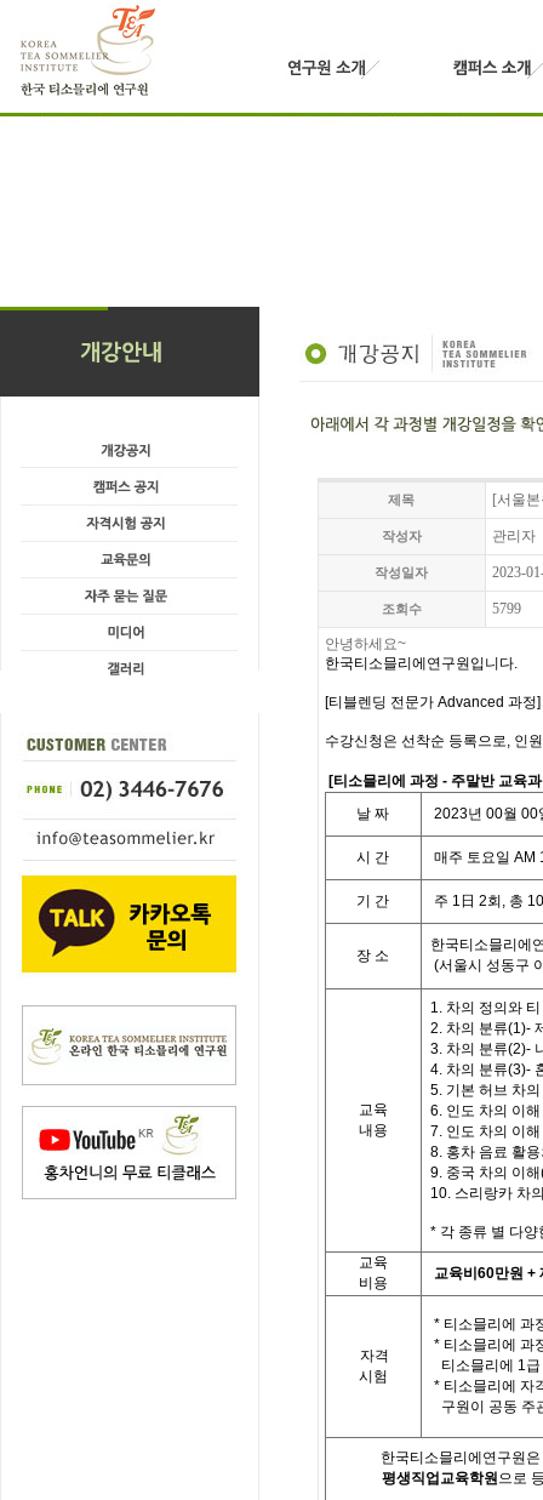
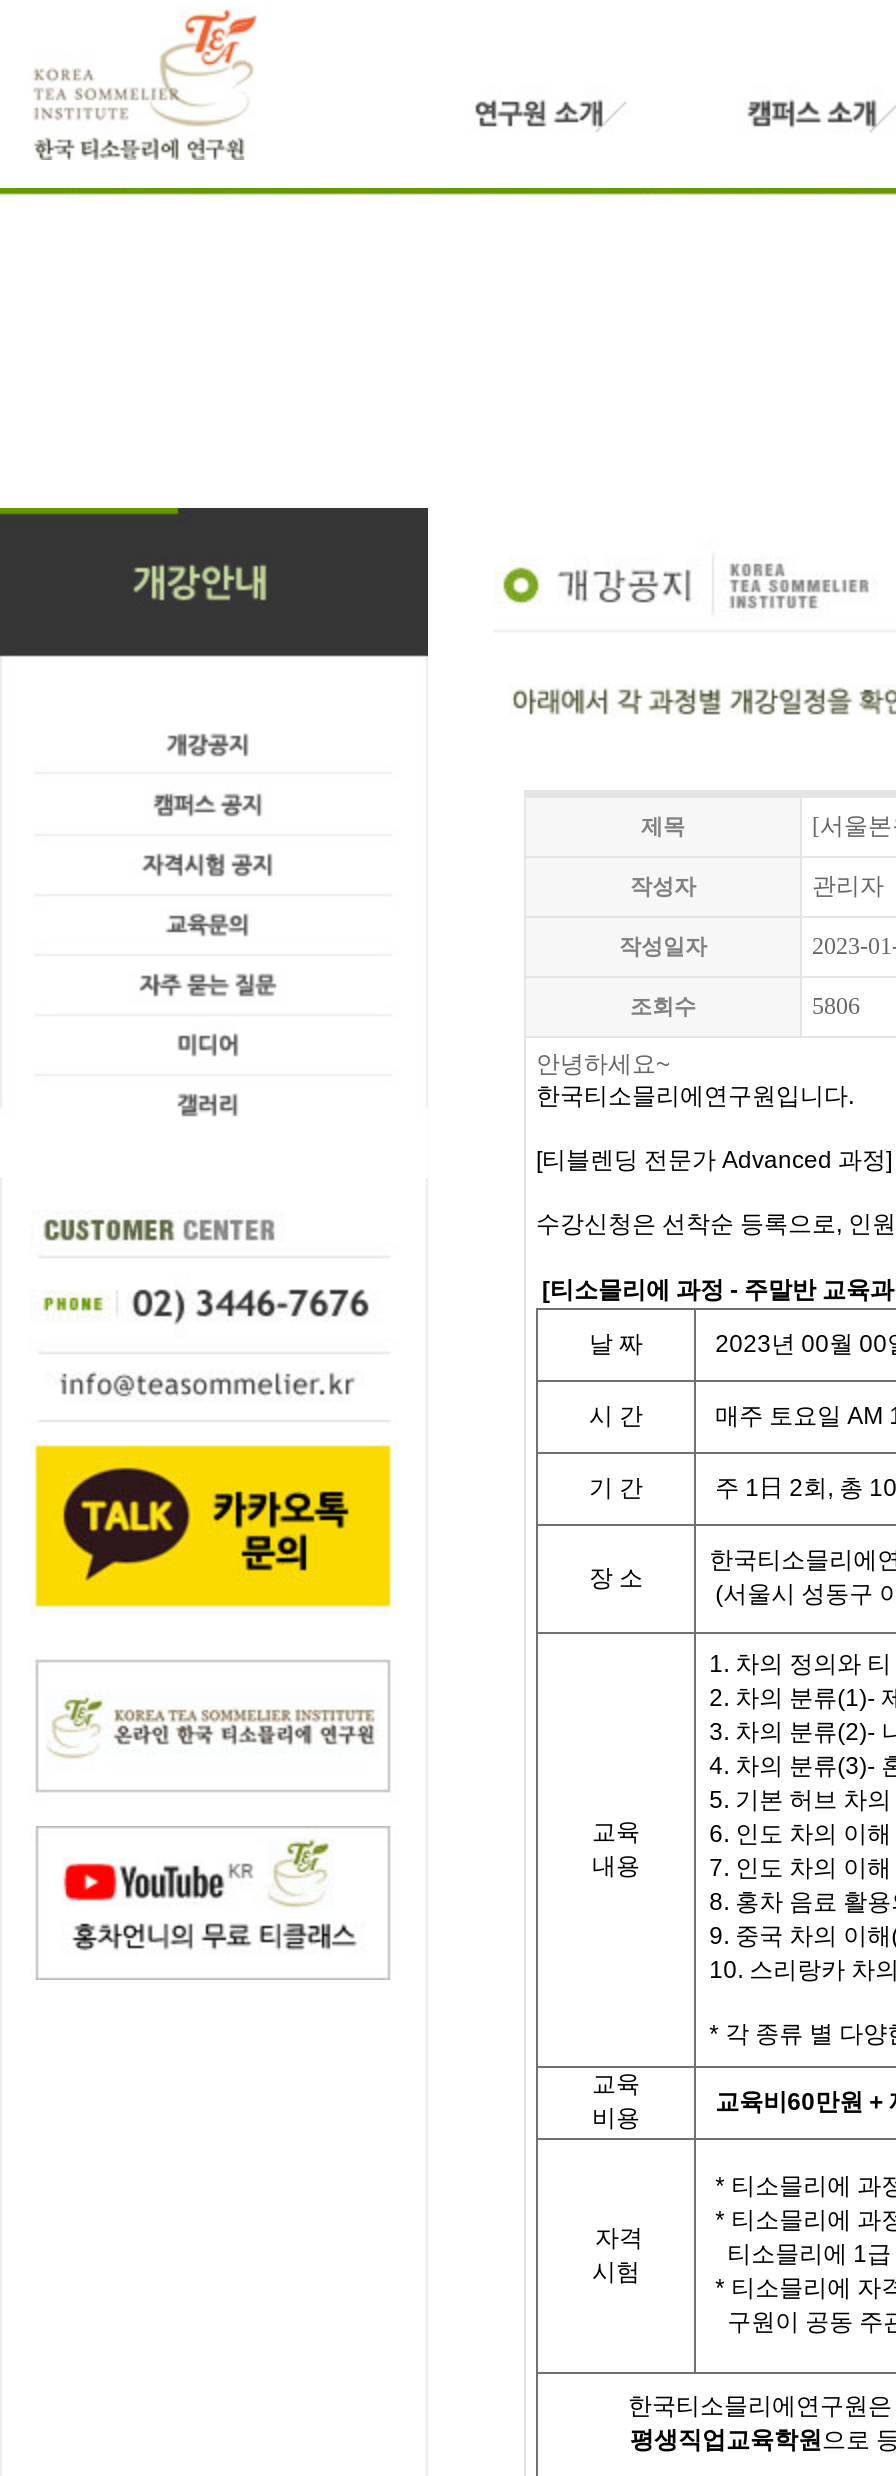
[492,600,521,617] 5799 -> [812,992,860,1020] 5806

